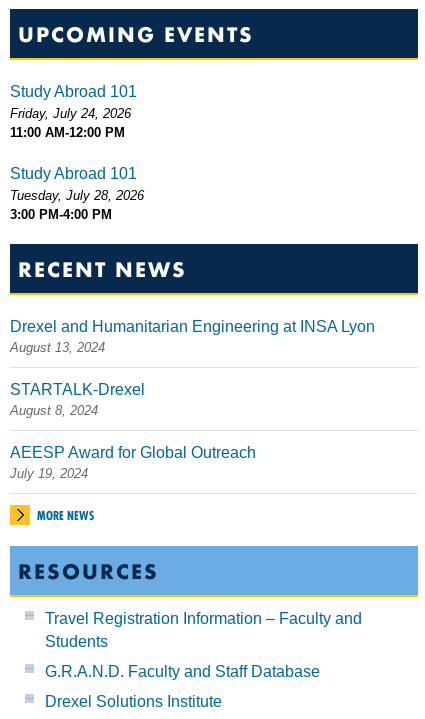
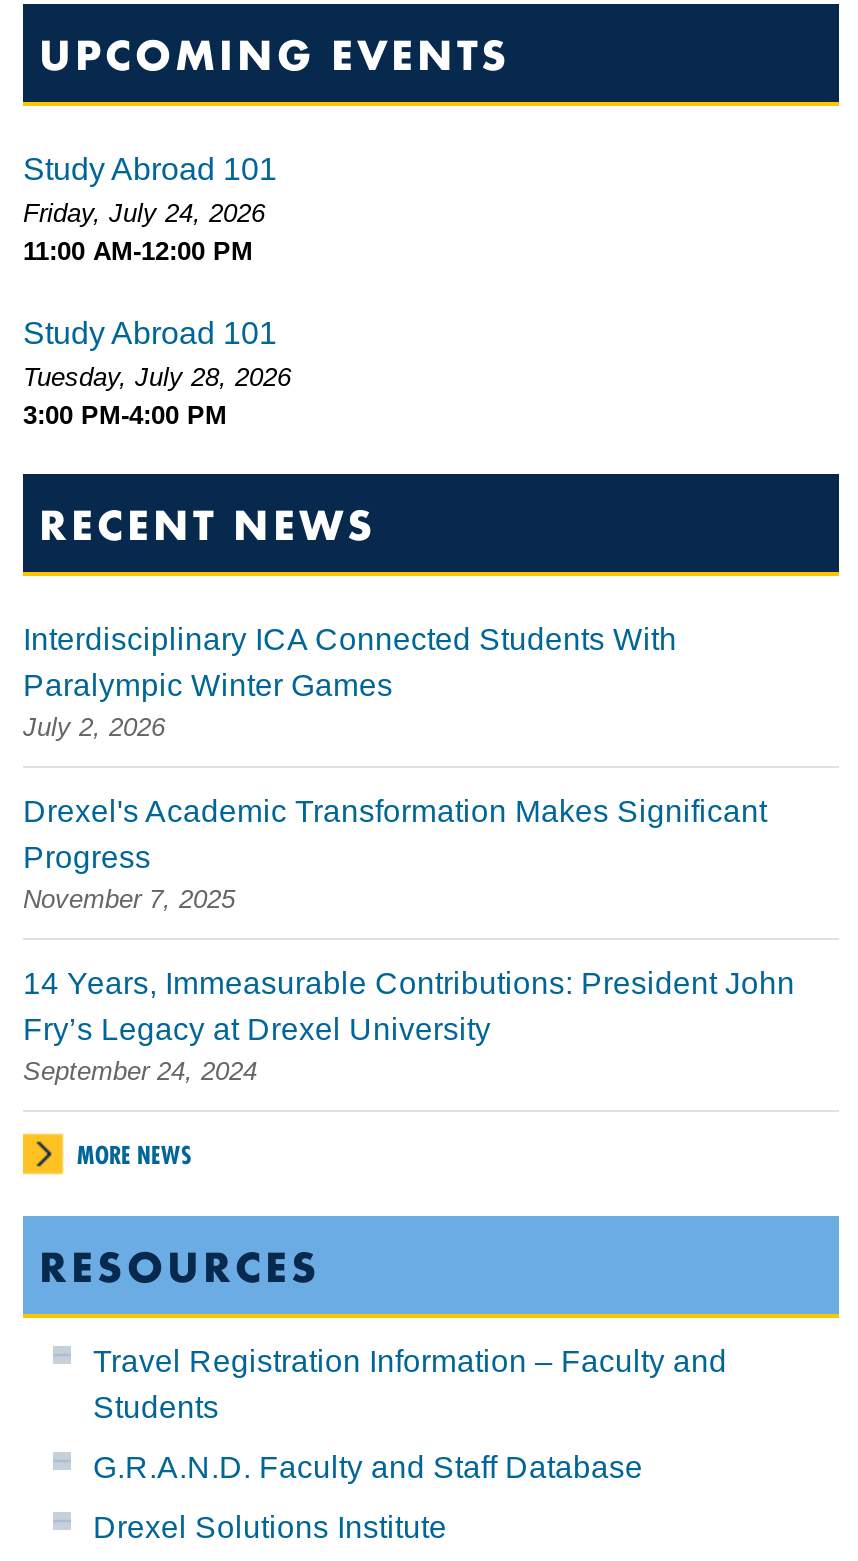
[10,318,375,355] Drexel and Humanitarian Engineering at INSA Lyon | August 13, 2024 -> [23,621,677,741] Interdisciplinary ICA Connected Students With | Paralympic Winter Games | July 2, 2026
[10,381,145,418] STARTALK-Drexel | August 8, 2024 -> [23,793,767,913] Drexel's Academic Transformation Makes Significant | Progress | November 7, 2025
[10,444,256,481] AEESP Award for Global Outreach | July 19, 2024 -> [23,965,795,1085] 14 Years, Immeasurable Contributions: President John | Fry’s Legacy at Drexel University | September 24, 2024

